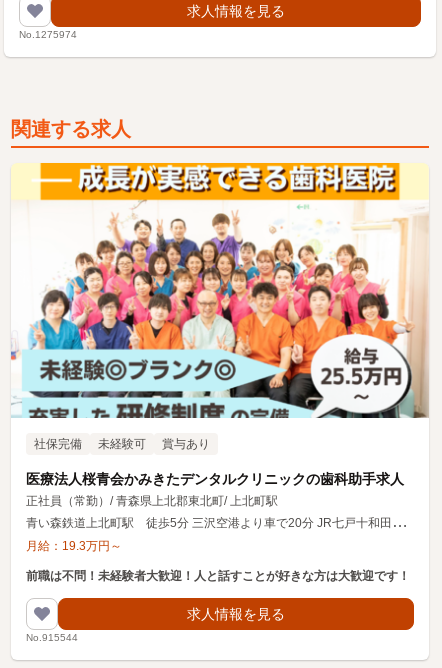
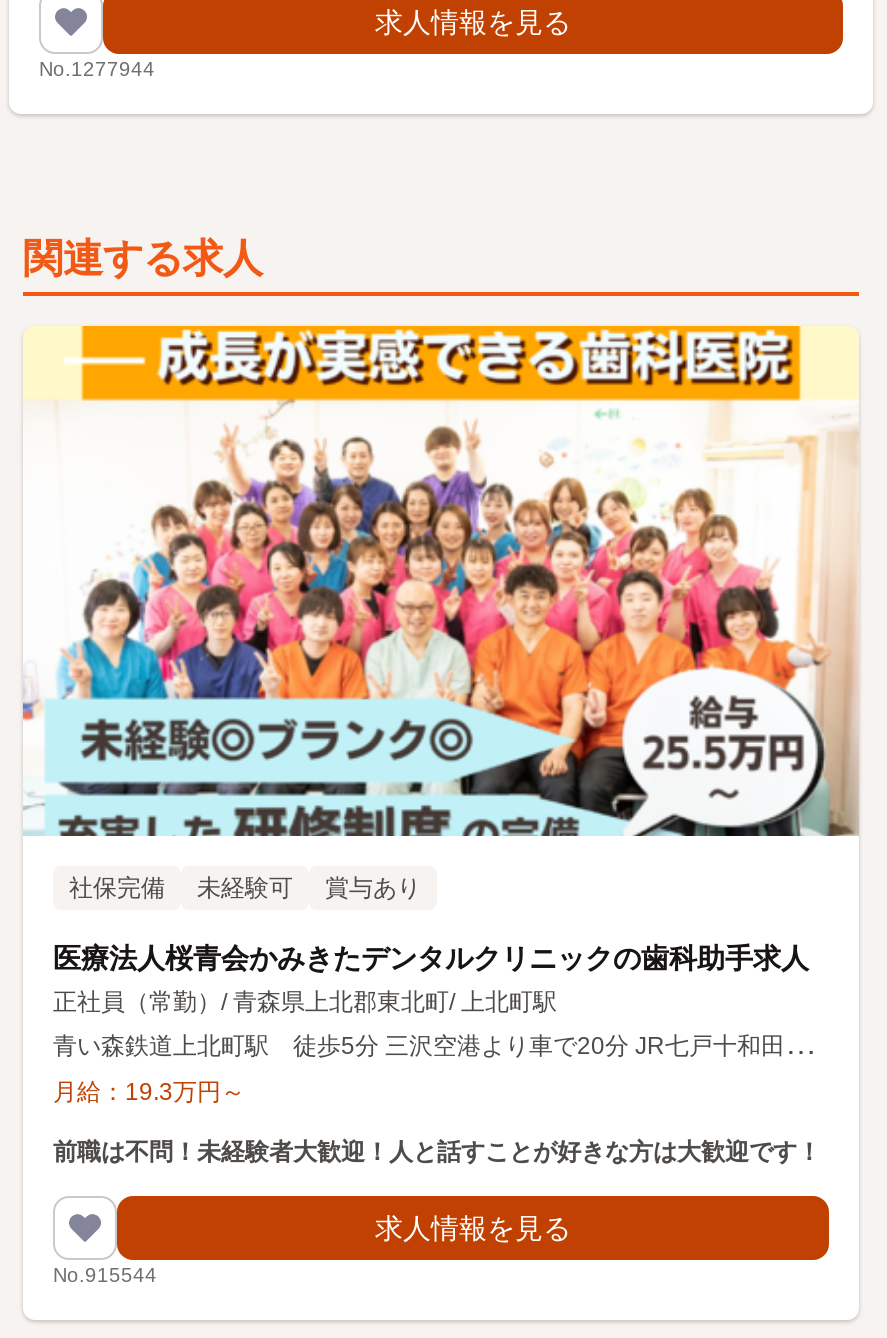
[19,29,77,40] No.1275974 -> [39,58,155,80] No.1277944

